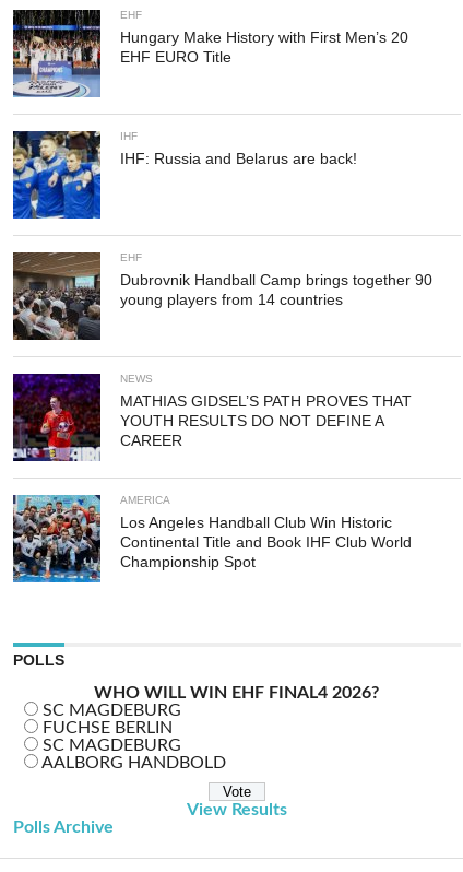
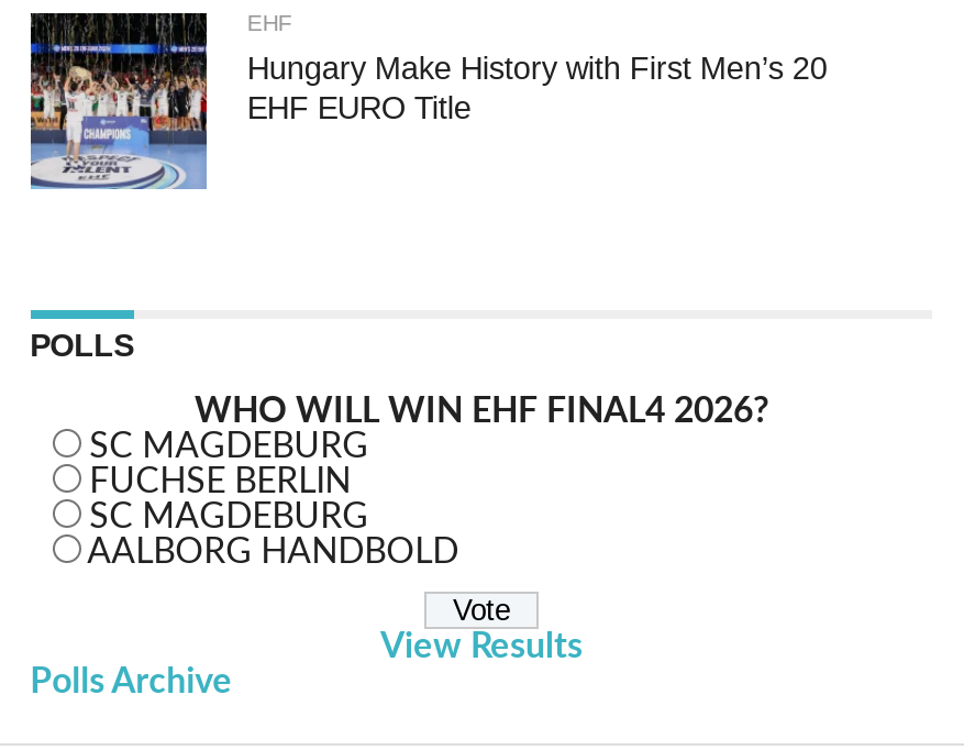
[12,130,357,220] [image] | IHF | IHF: Russia and Belarus are back! -> none
[12,251,433,341] [image] | EHF | Dubrovnik Handball Camp brings together 90 | young players from 14 countries -> none
[12,373,412,462] [image] | NEWS | MATHIAS GIDSEL’S PATH PROVES THAT | YOUTH RESULTS DO NOT DEFINE A | CAREER -> none
[12,494,412,584] [image] | AMERICA | Los Angeles Handball Club Win Historic | Continental Title and Book IHF Club World | Championship Spot -> none

